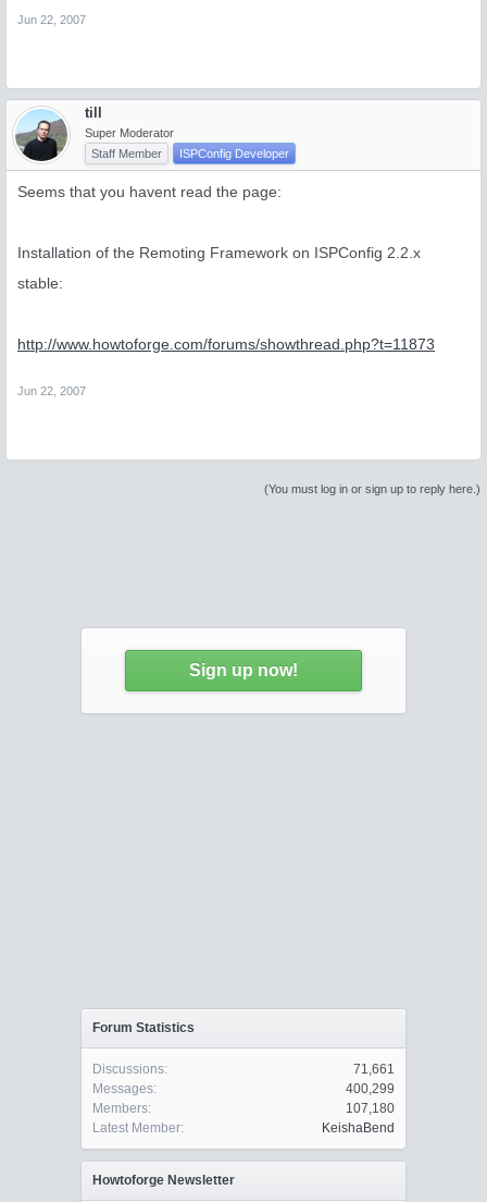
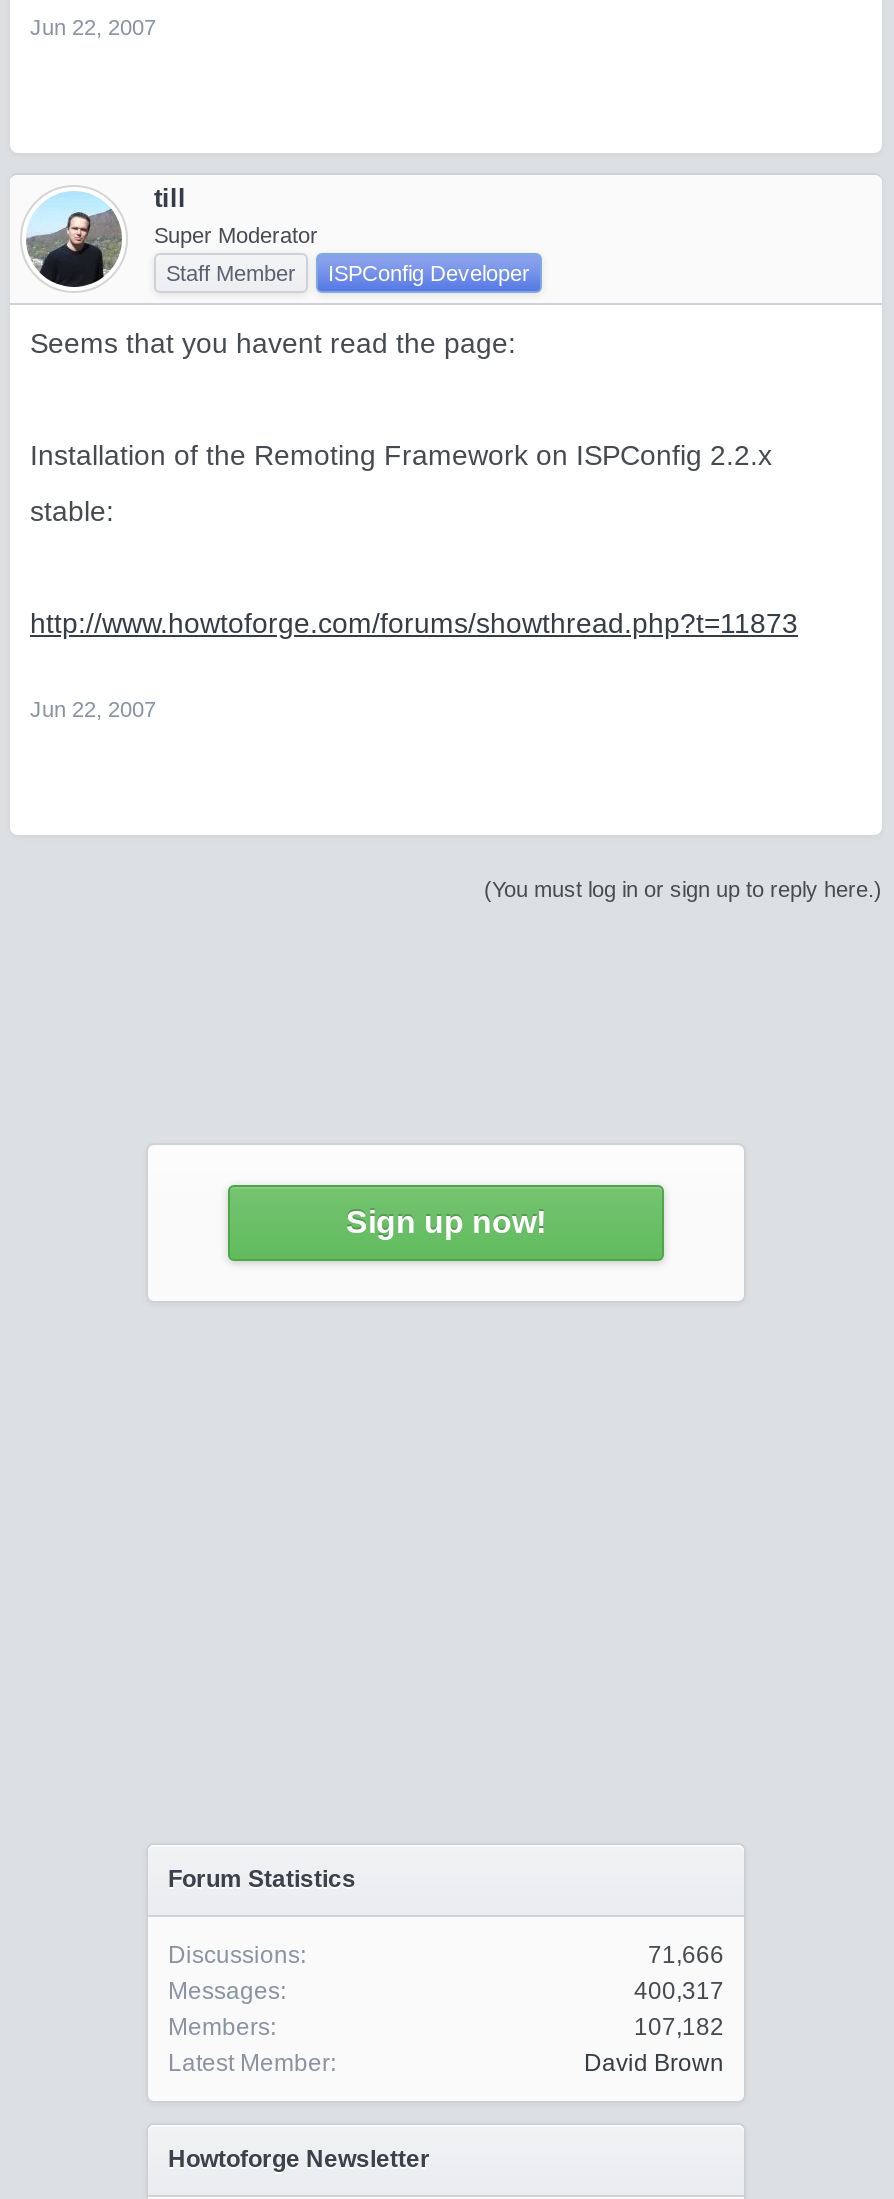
[353,1062,395,1077] 71,661 -> [648,1941,724,1969] 71,666
[346,1081,395,1096] 400,299 -> [634,1977,724,2005] 400,317
[346,1101,395,1116] 107,180 -> [634,2013,724,2041] 107,182
[322,1120,395,1136] KeishaBend -> [584,2049,724,2077] David Brown

